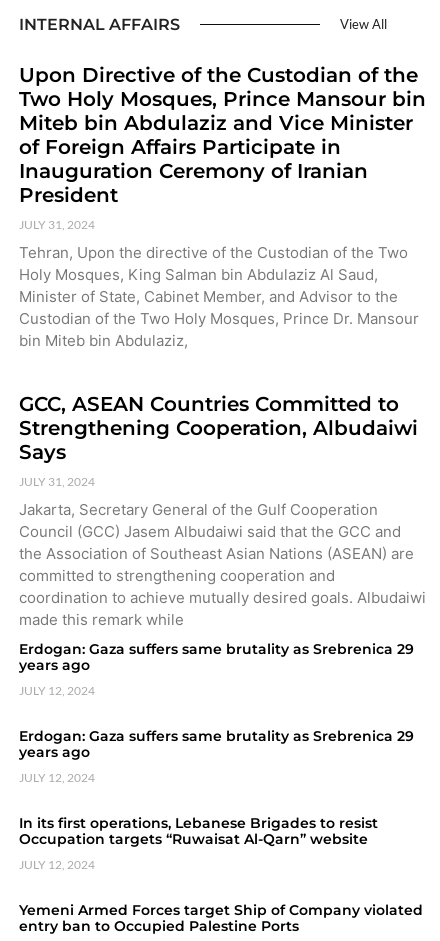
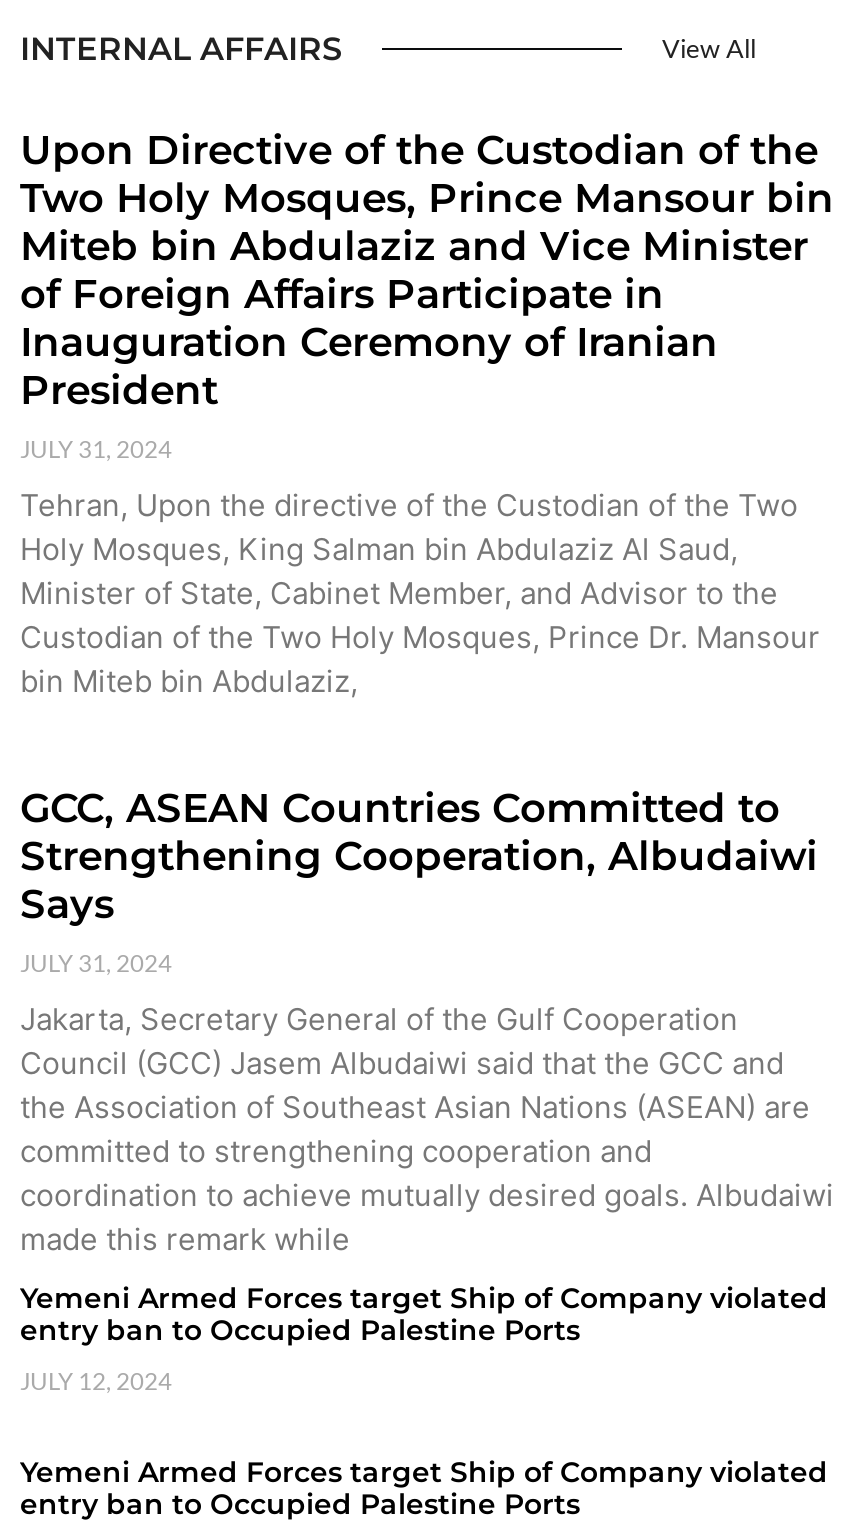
[19,640,414,848] Erdogan: Gaza suffers same brutality as Srebrenica 29 | years ago | JULY 12, 2024 | Erdogan: Gaza suffers same brutality as Srebrenica 29 | years ago | JULY 12, 2024 | In its first operations, Lebanese Brigades to resist | Occupation targets “Ruwaisat Al-Qarn” website -> [20,1280,828,1348] Yemeni Armed Forces target Ship of Company violated | entry ban to Occupied Palestine Ports

